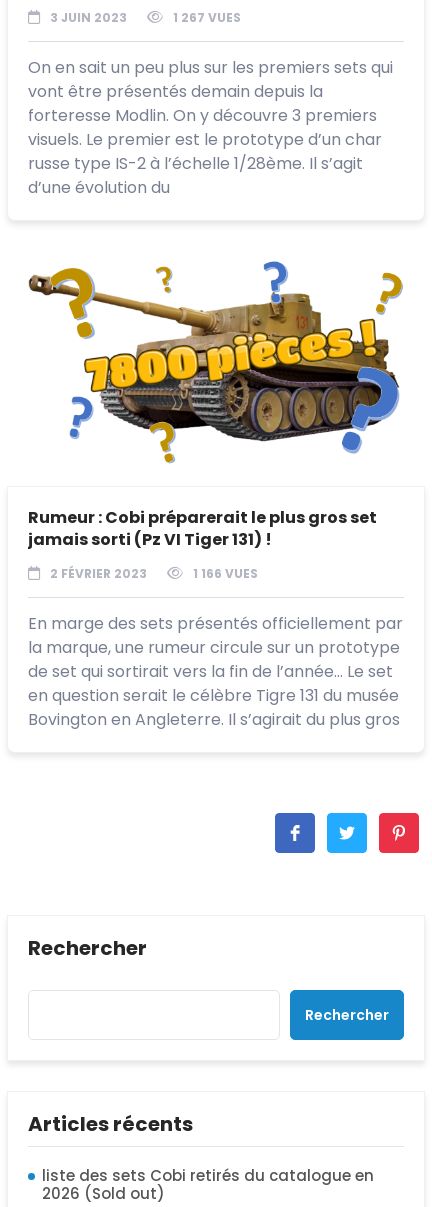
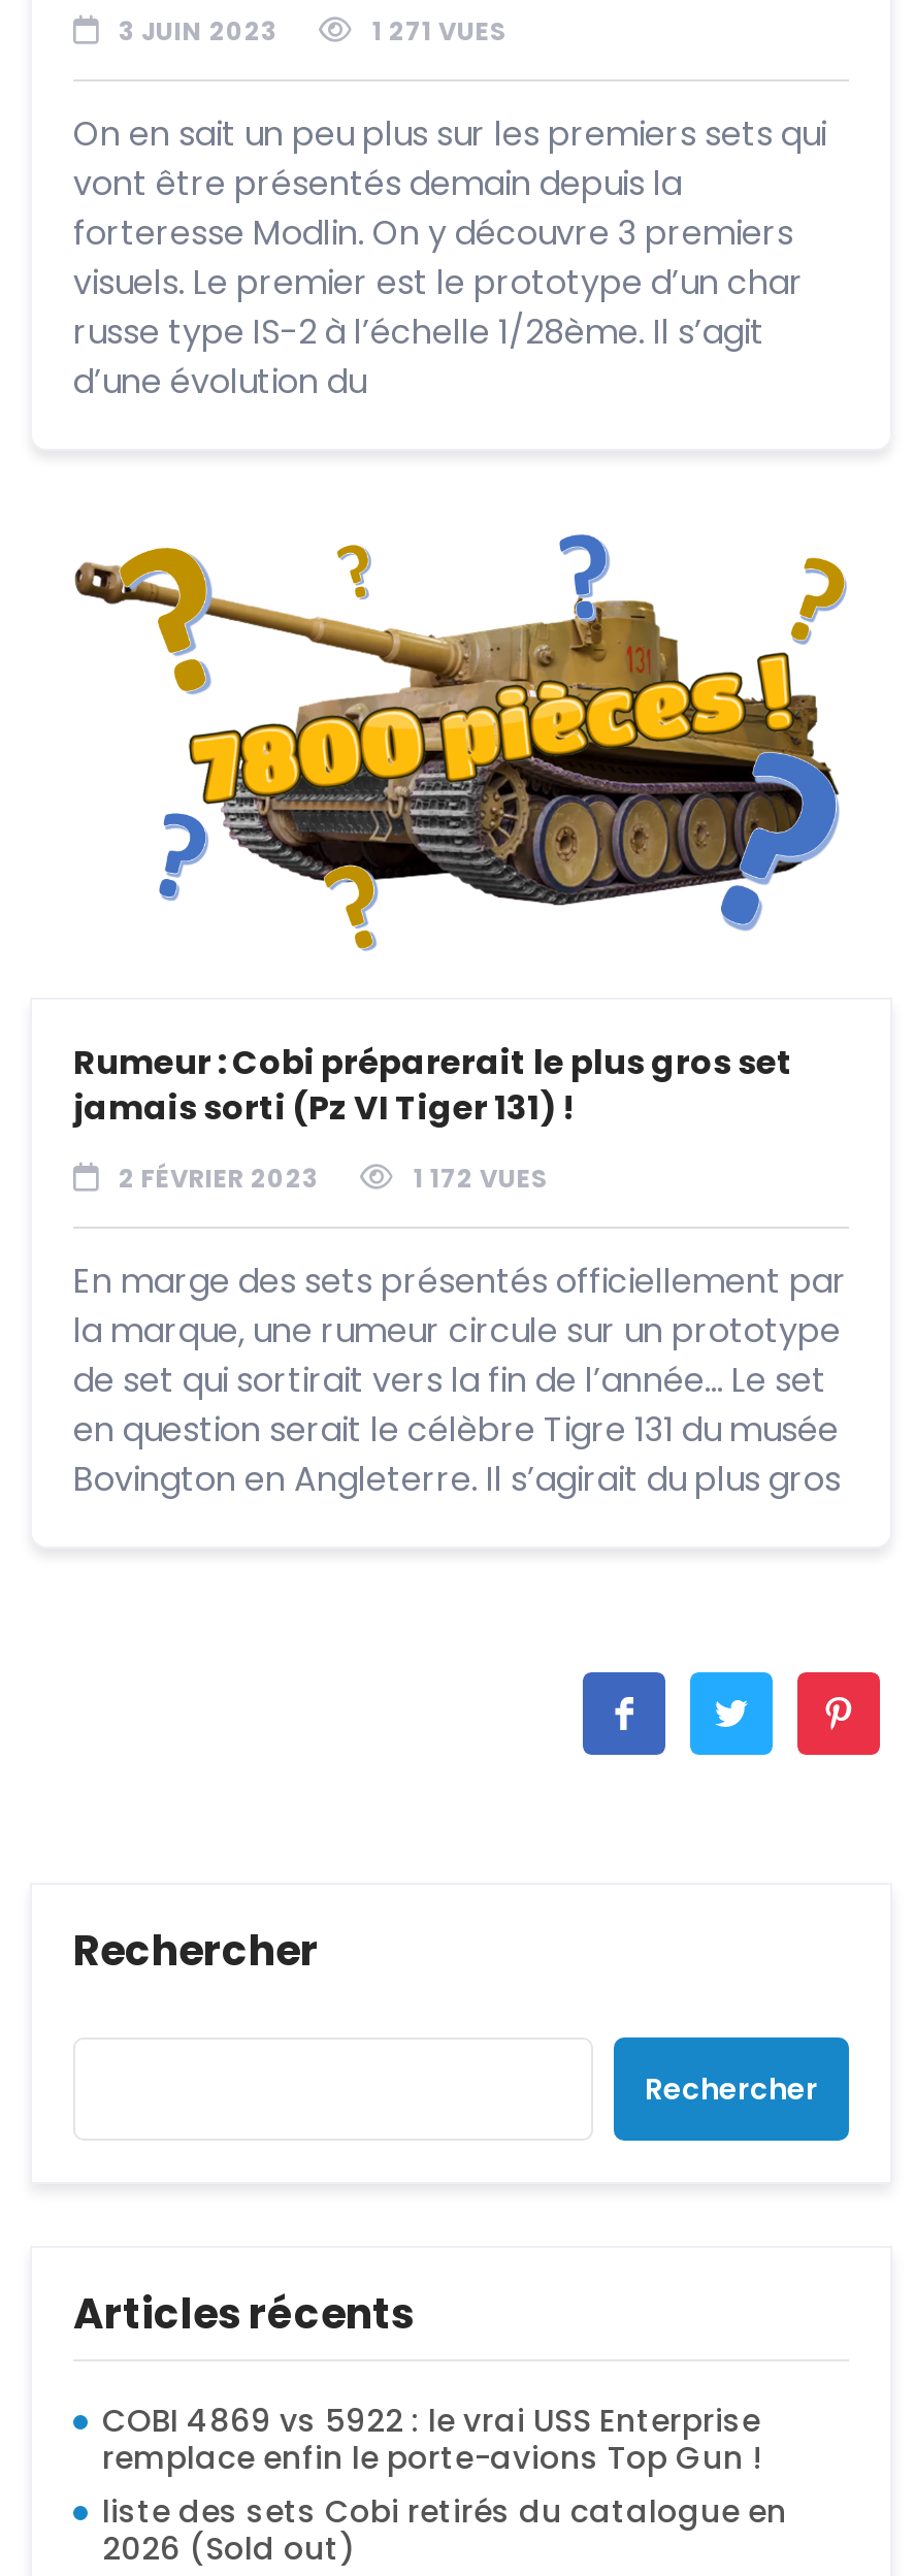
[173,9,241,26] 1 267 VUES -> [372,13,506,48] 1 271 VUES
[193,565,258,582] 1 166 VUES -> [414,1160,548,1195] 1 172 VUES
none -> [102,2398,762,2479] COBI 4869 vs 5922 : le vrai USS Enterprise | remplace enfin le porte-avions Top Gun !

